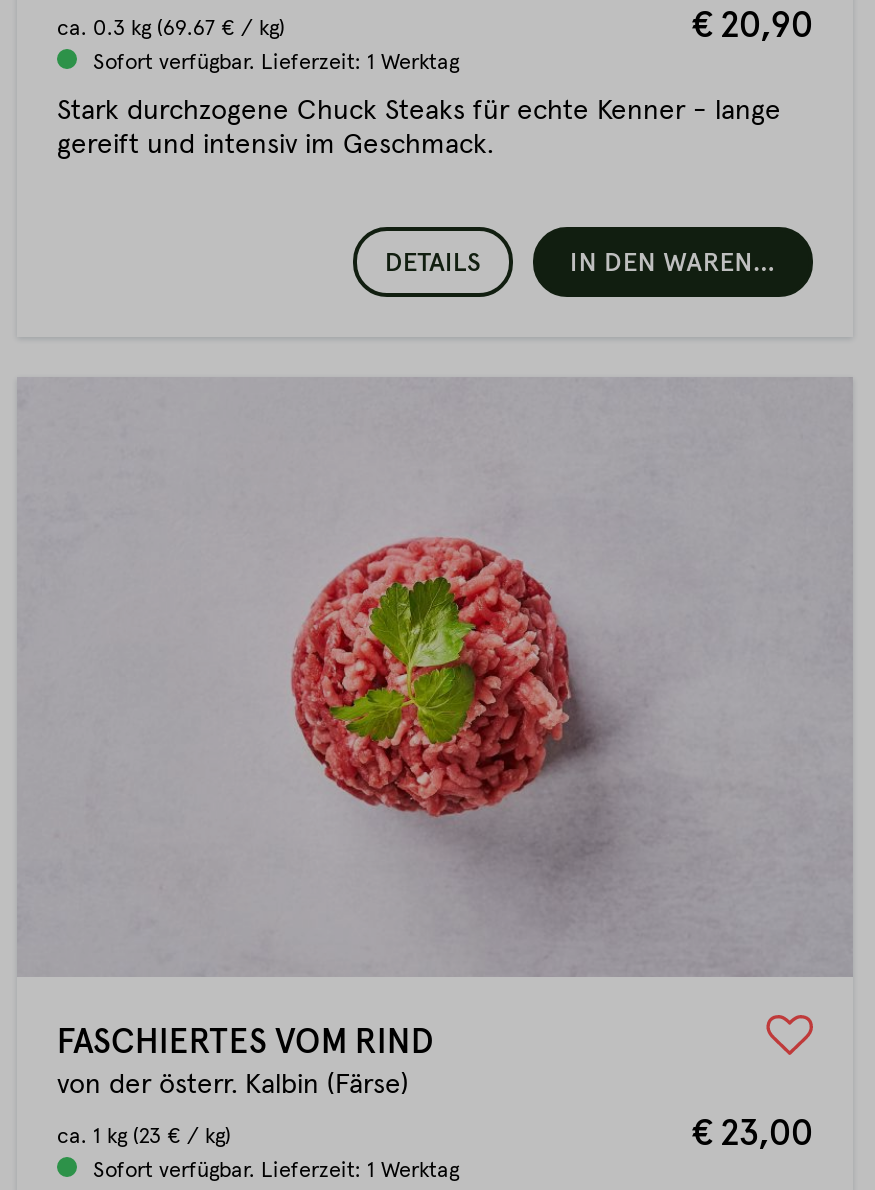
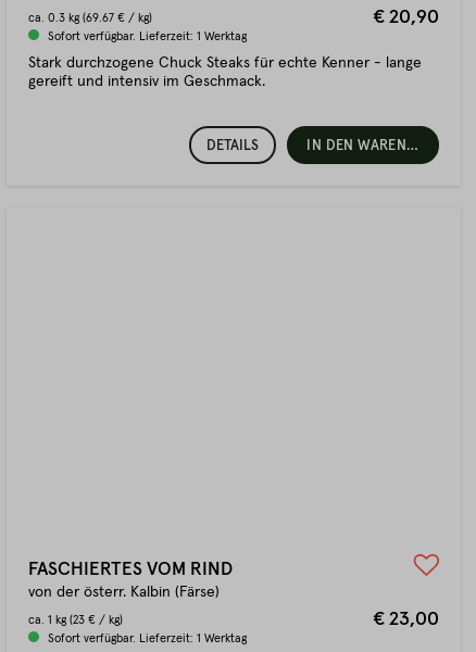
[17,377,853,977] [image] -> none

